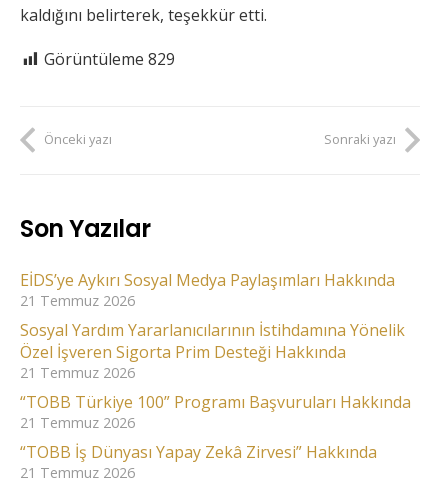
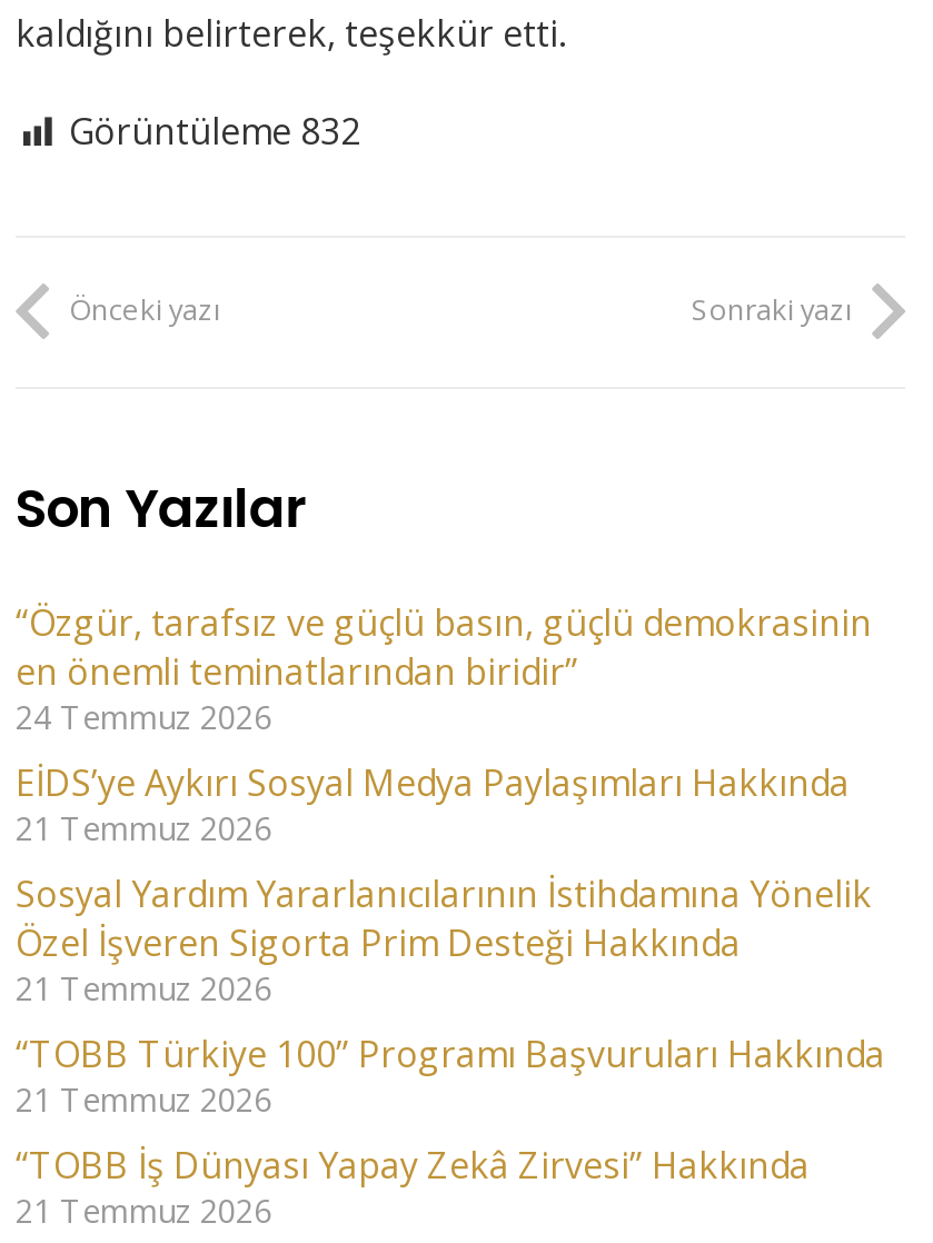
[44,48,175,70] Görüntüleme 829 -> [69,107,360,156] Görüntüleme 832
none -> [16,599,872,739] “Özgür, tarafsız ve güçlü basın, güçlü demokrasinin | en önemli teminatlarından biridir” | 24 Temmuz 2026

